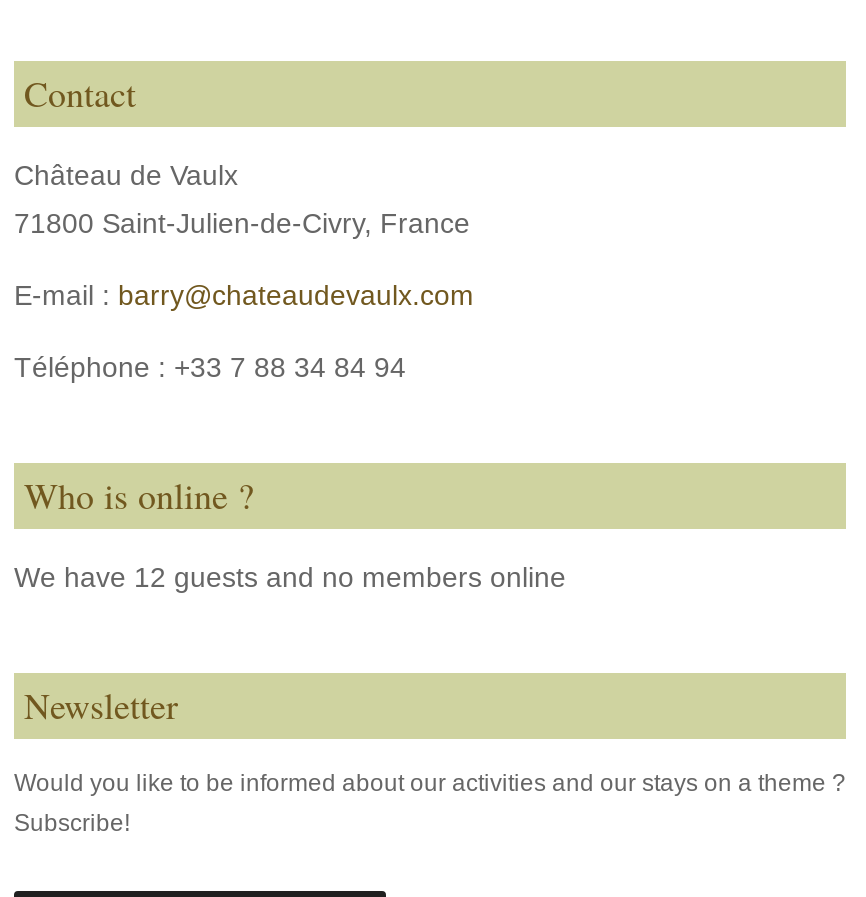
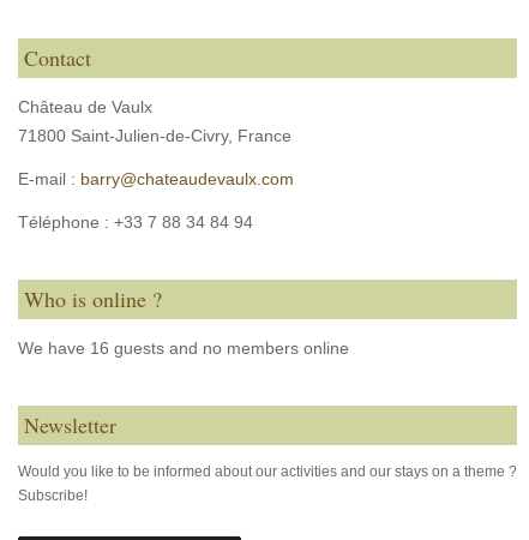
[14,561,566,593] We have 12 guests and no members online -> [18,338,349,358] We have 16 guests and no members online

